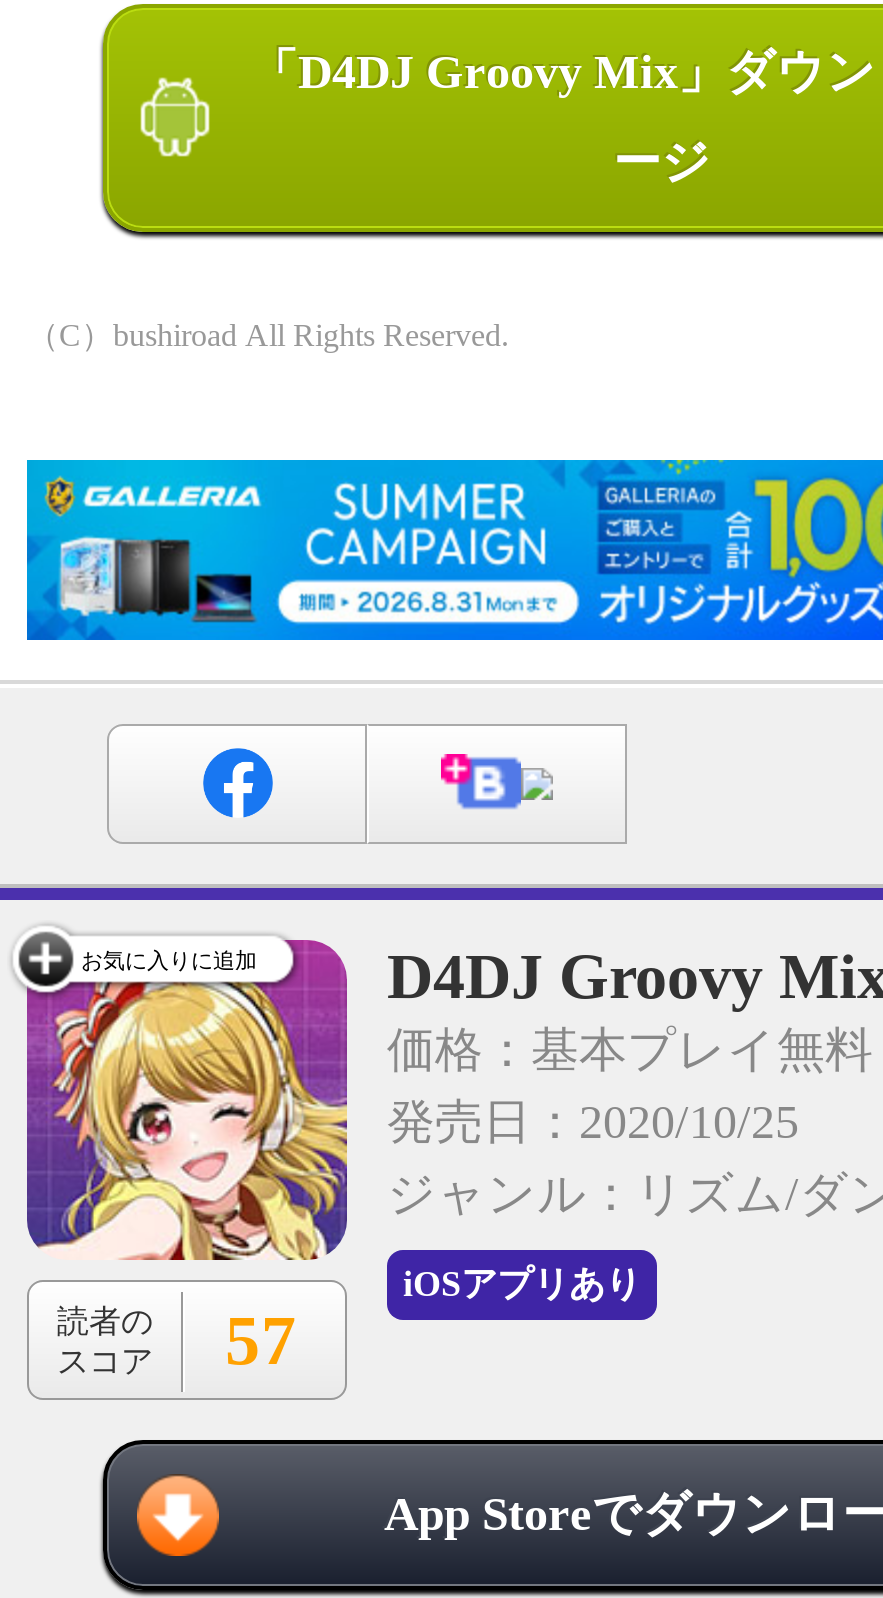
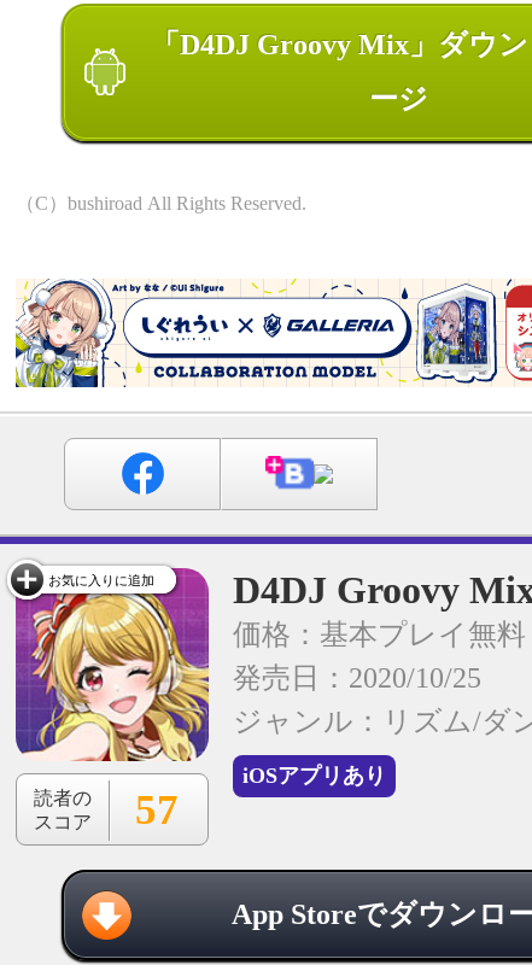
[25,458,877,642] [image] -> [14,277,528,388] [image]

